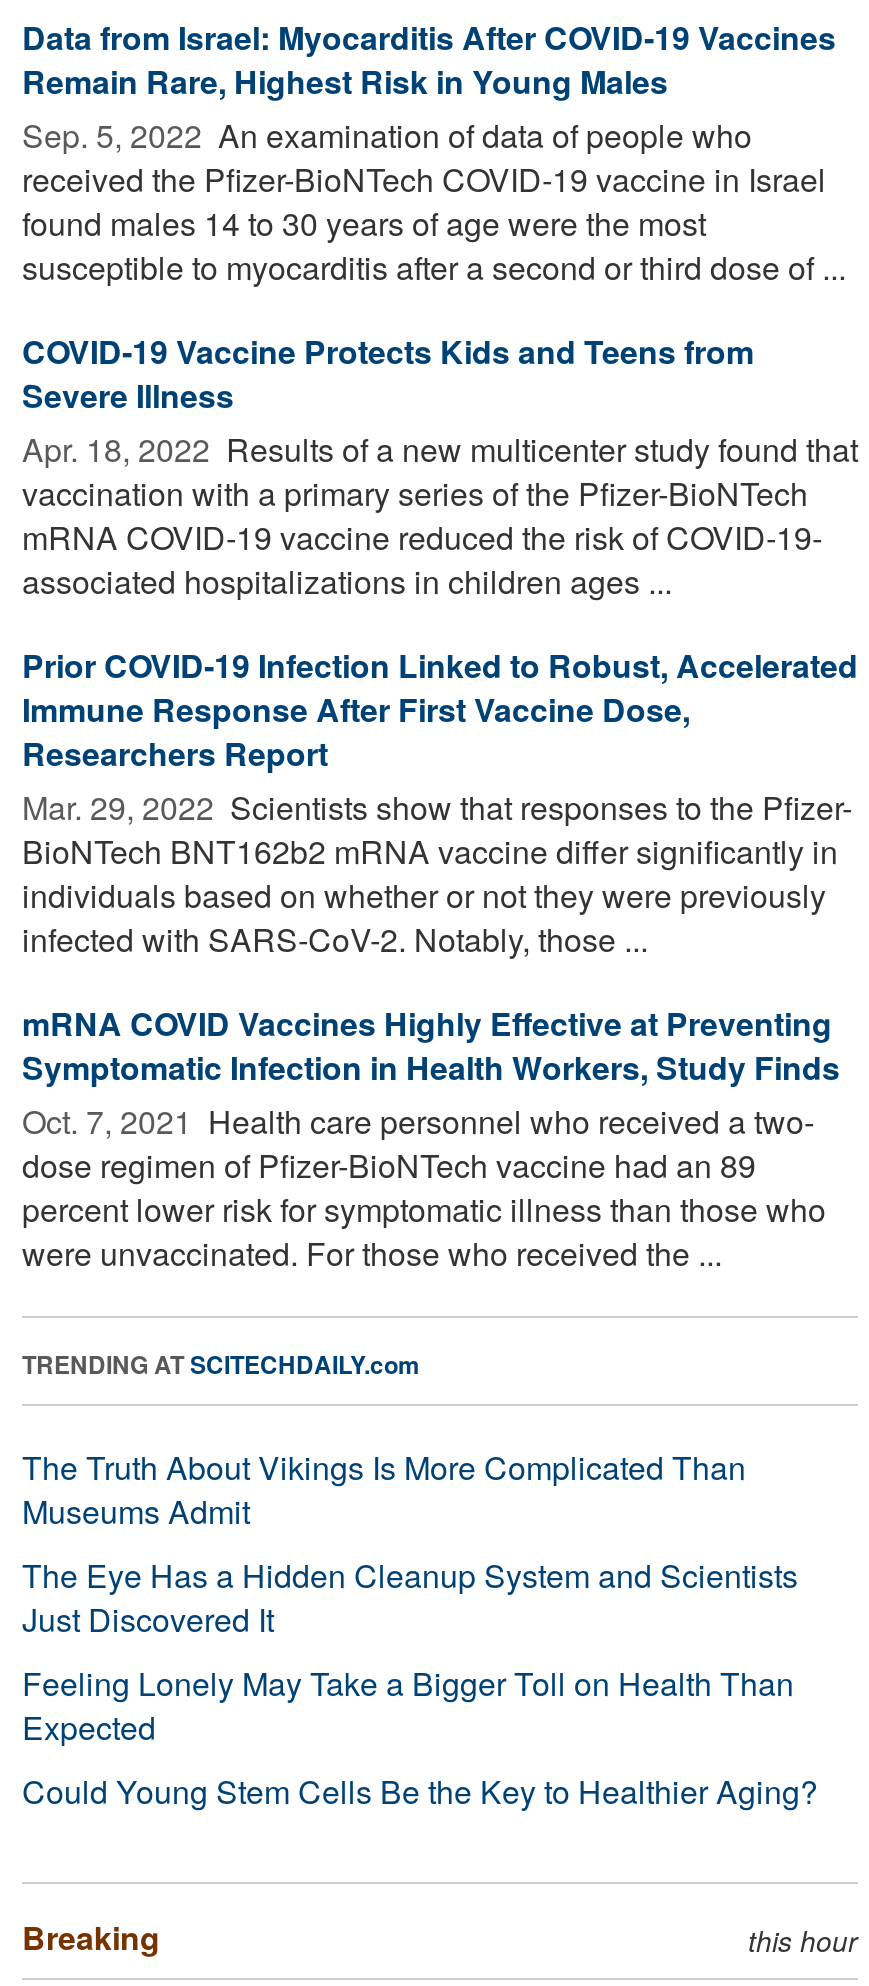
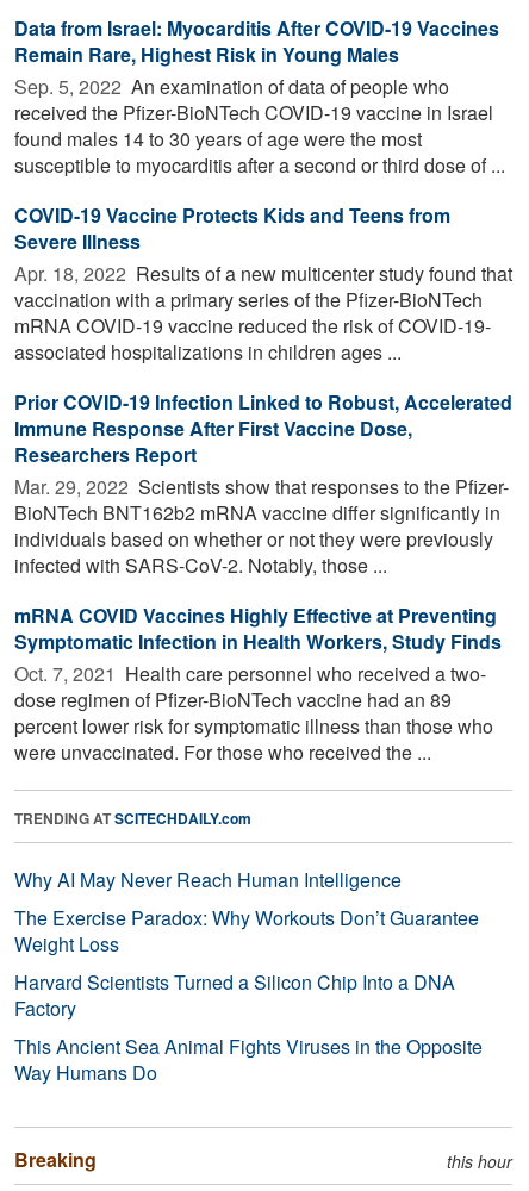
[22,1444,818,1814] The Truth About Vikings Is More Complicated Than | Museums Admit | The Eye Has a Hidden Cleanup System and Scientists | Just Discovered It | Feeling Lonely May Take a Bigger Toll on Health Than | Expected | Could Young Stem Cells Be the Key to Healthier Aging? -> [14,866,483,1086] Why AI May Never Reach Human Intelligence | The Exercise Paradox: Why Workouts Don’t Guarantee | Weight Loss | Harvard Scientists Turned a Silicon Chip Into a DNA | Factory | This Ancient Sea Animal Fights Viruses in the Opposite | Way Humans Do

